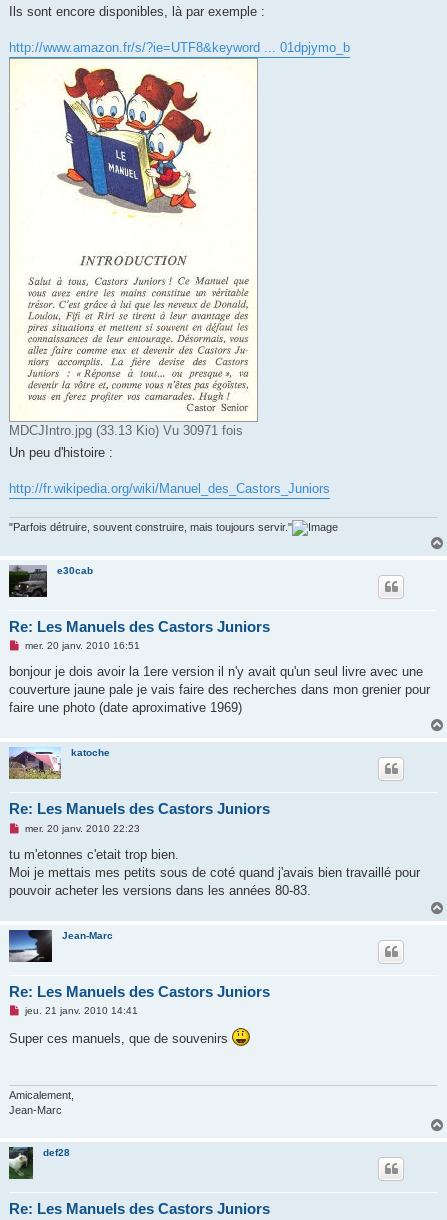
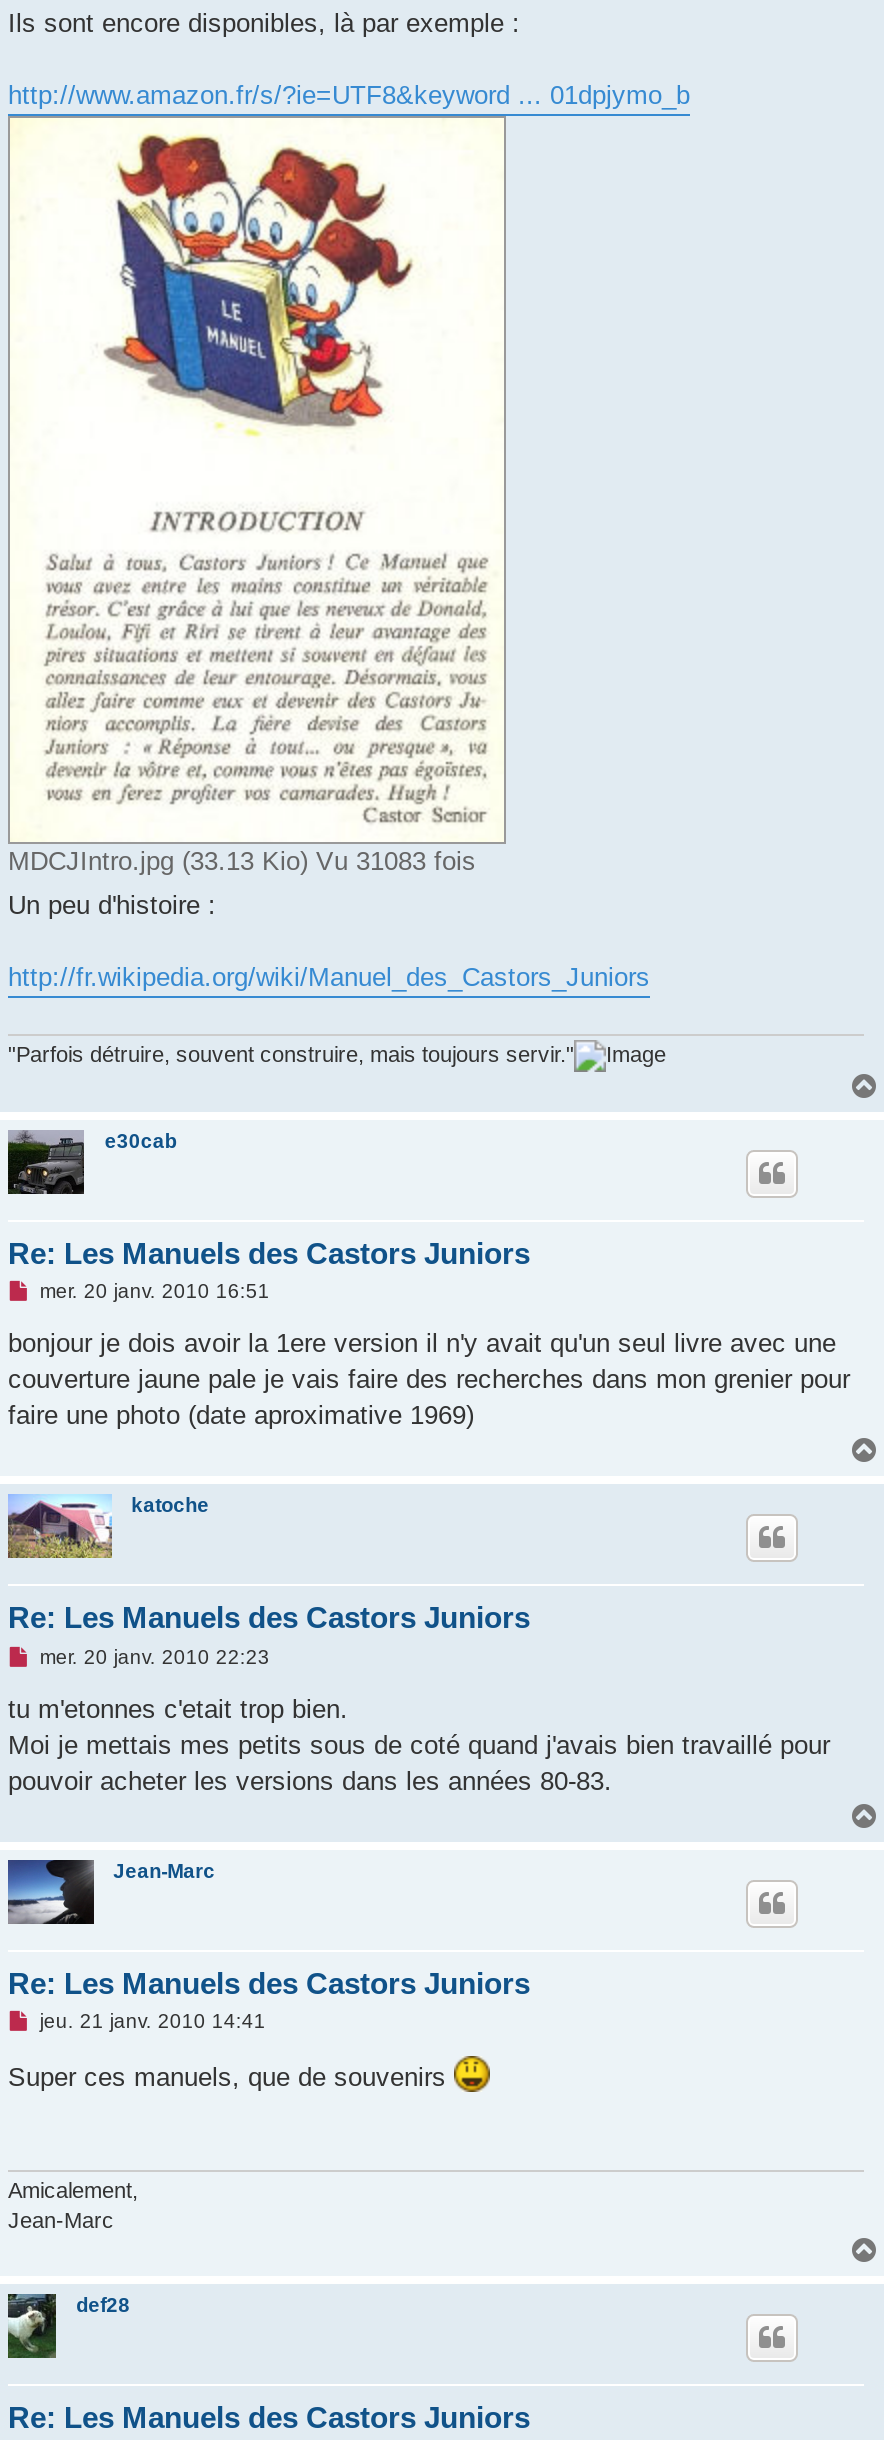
[9,423,243,438] MDCJIntro.jpg (33.13 Kio) Vu 30971 fois -> [8,846,476,876] MDCJIntro.jpg (33.13 Kio) Vu 31083 fois

